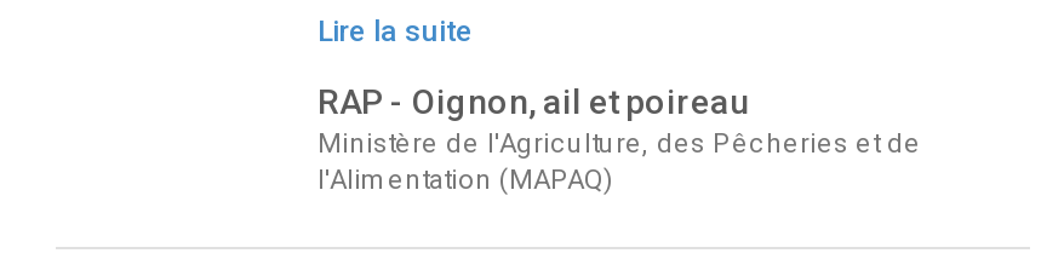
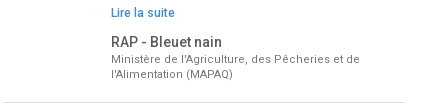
[318,82,749,121] RAP - Oignon, ail et poireau -> [111,34,222,50] RAP - Bleuet nain

